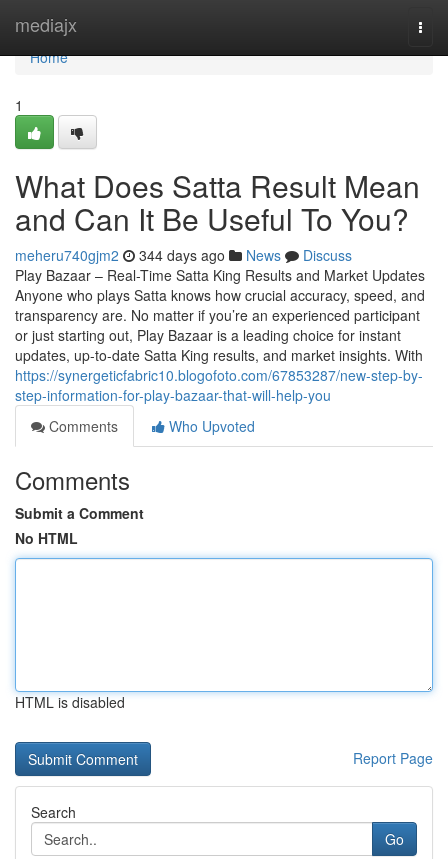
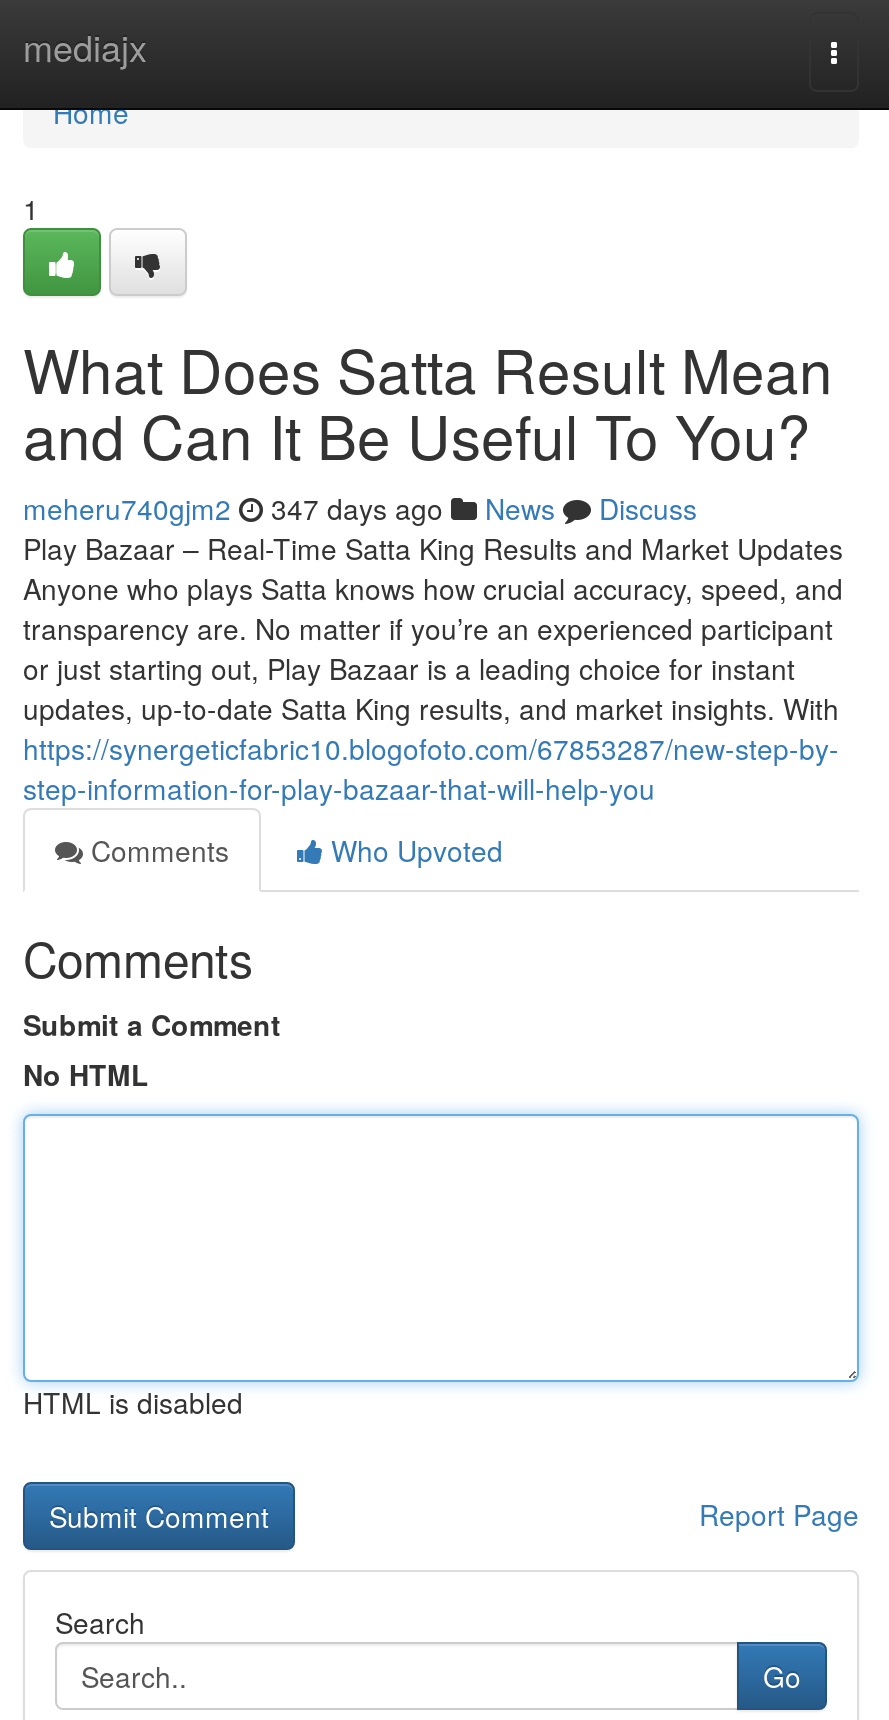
[15,245,352,265] meheru740gjm2 344 days ago News Discuss -> [23,488,697,528] meheru740gjm2 347 days ago News Discuss

